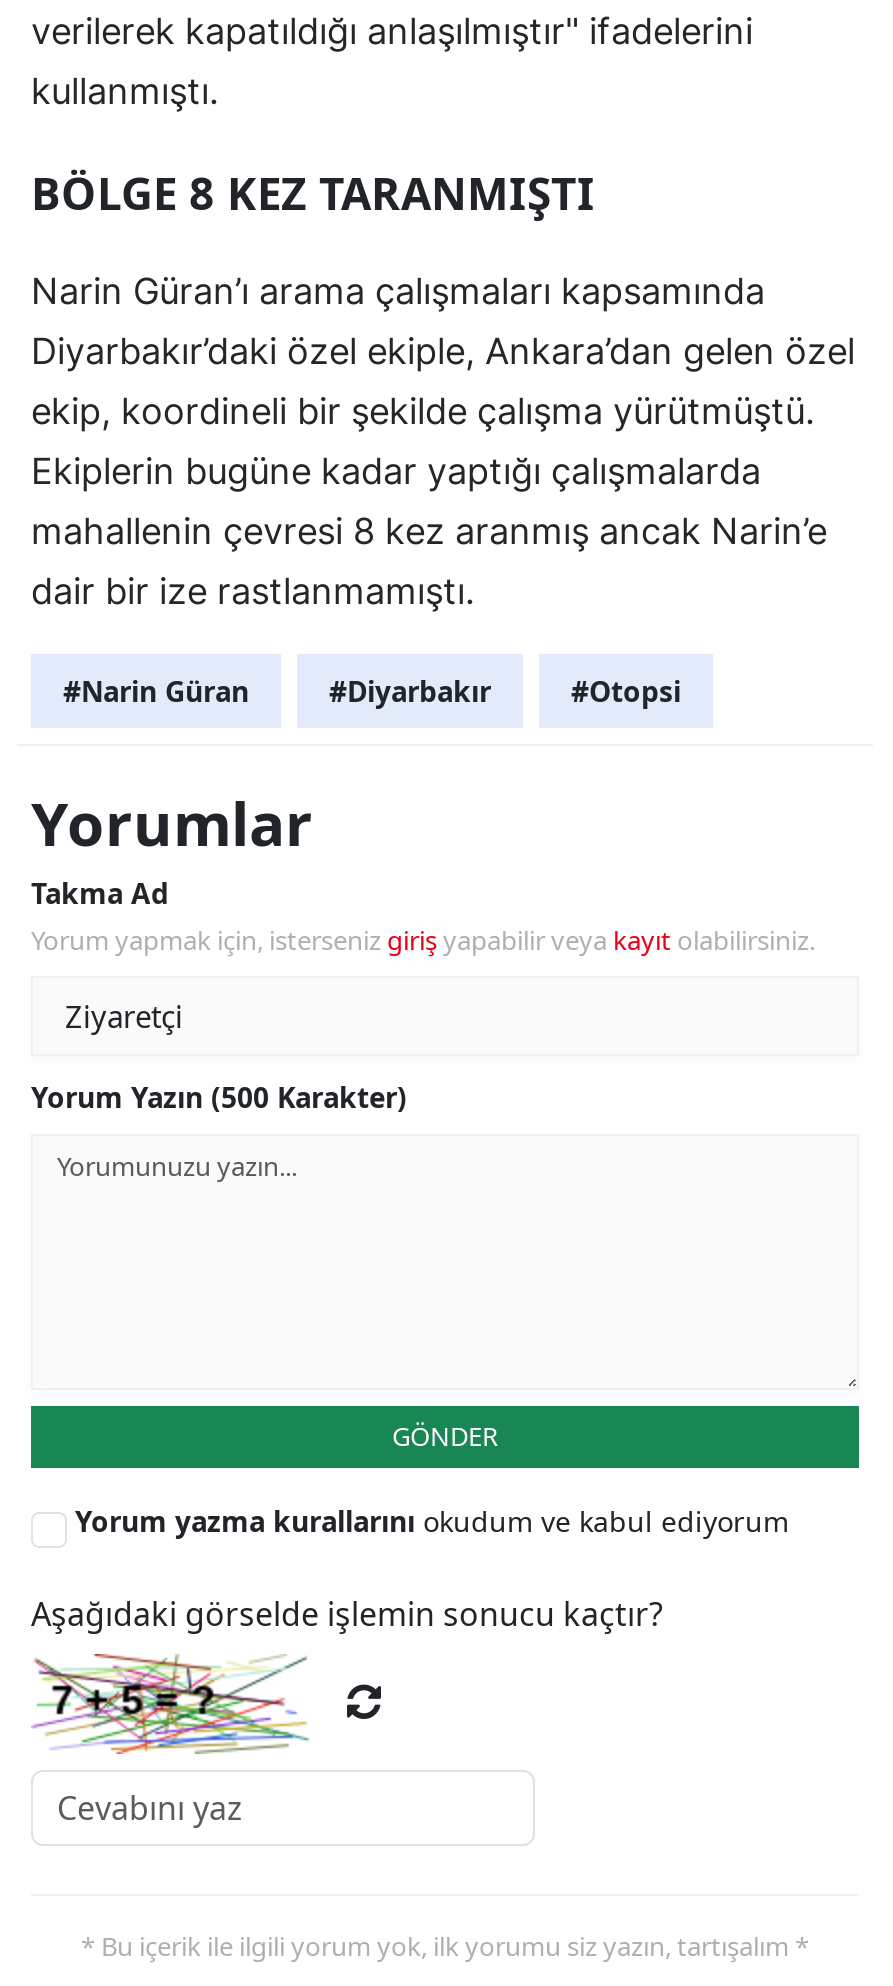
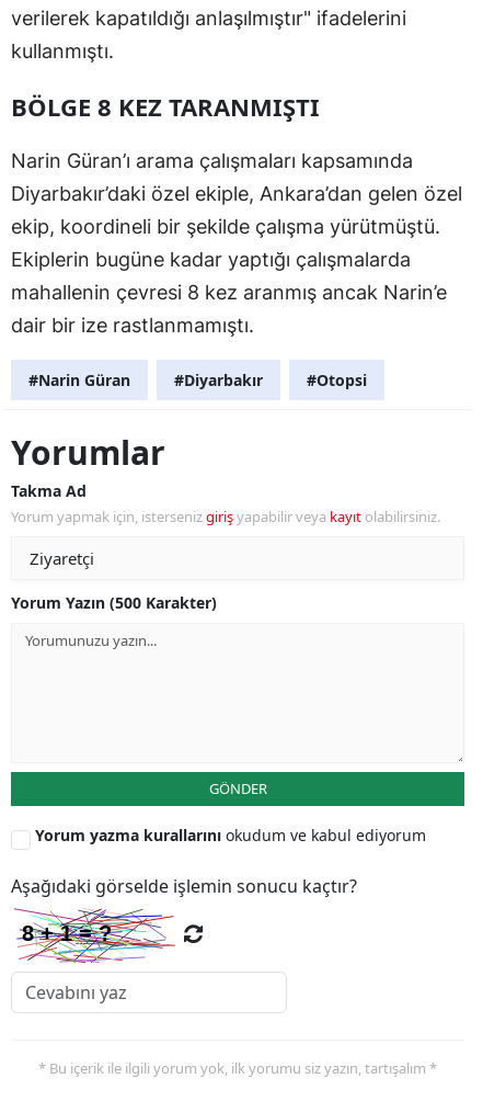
[31,1652,327,1756] [image] -> [14,908,175,964] [image]

